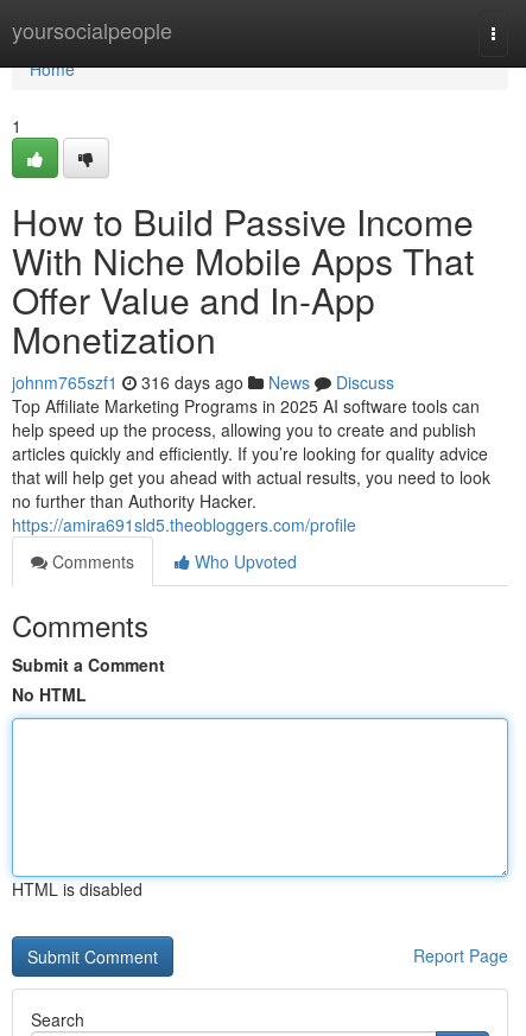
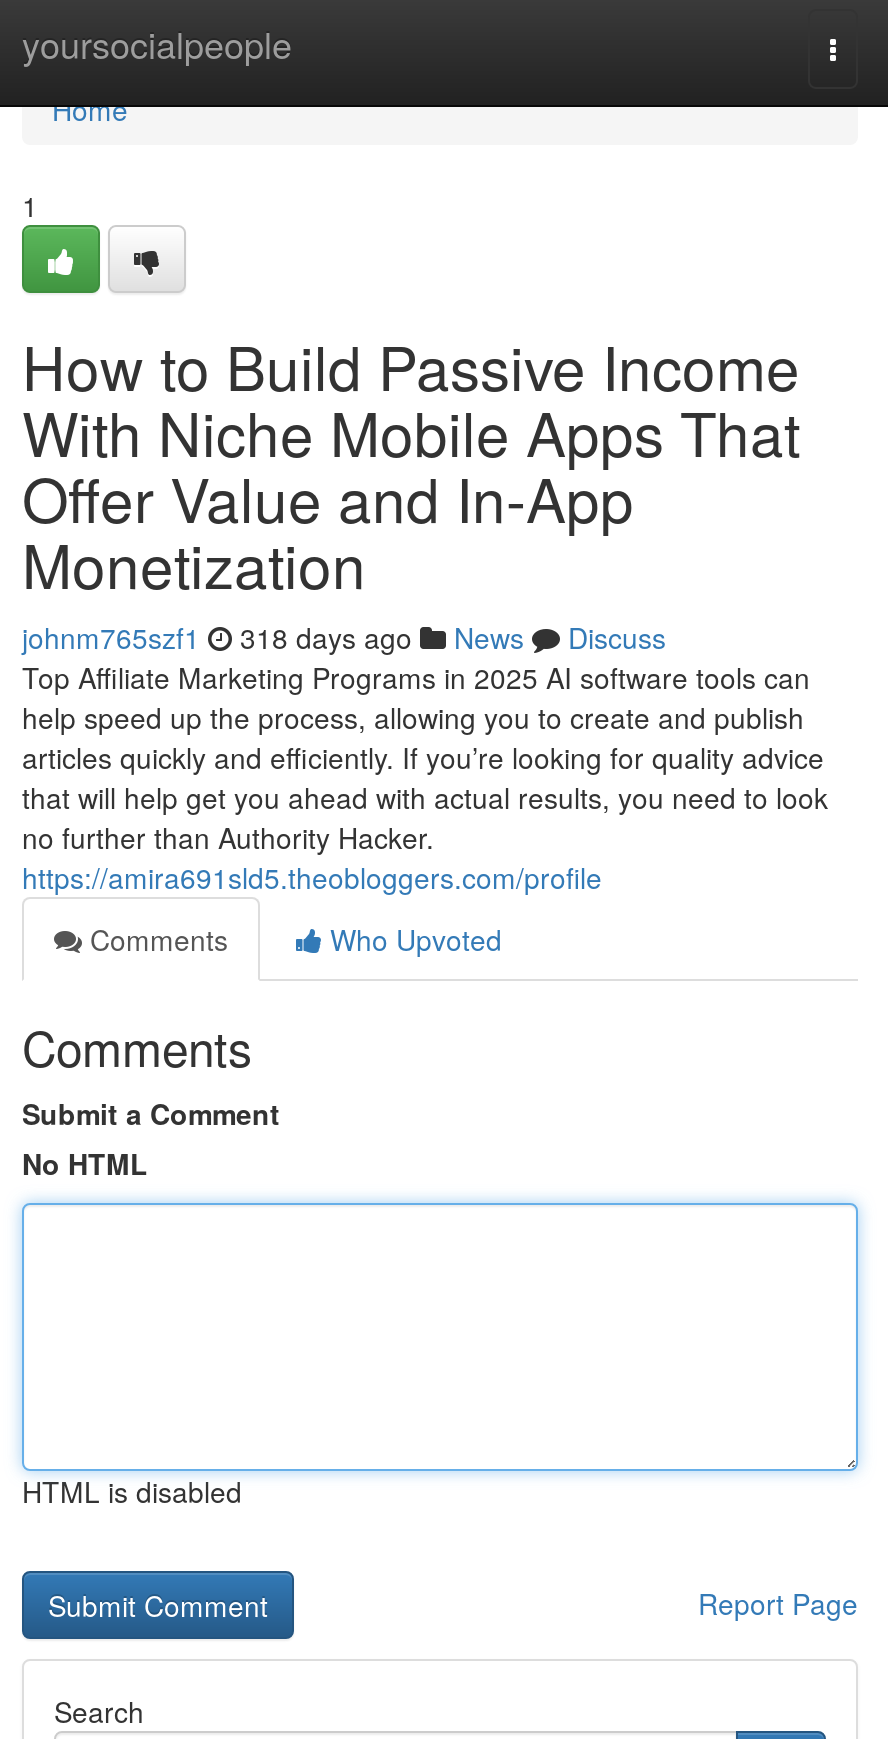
[12,370,394,394] johnm765szf1 316 days ago News Discuss -> [22,617,666,657] johnm765szf1 318 days ago News Discuss

